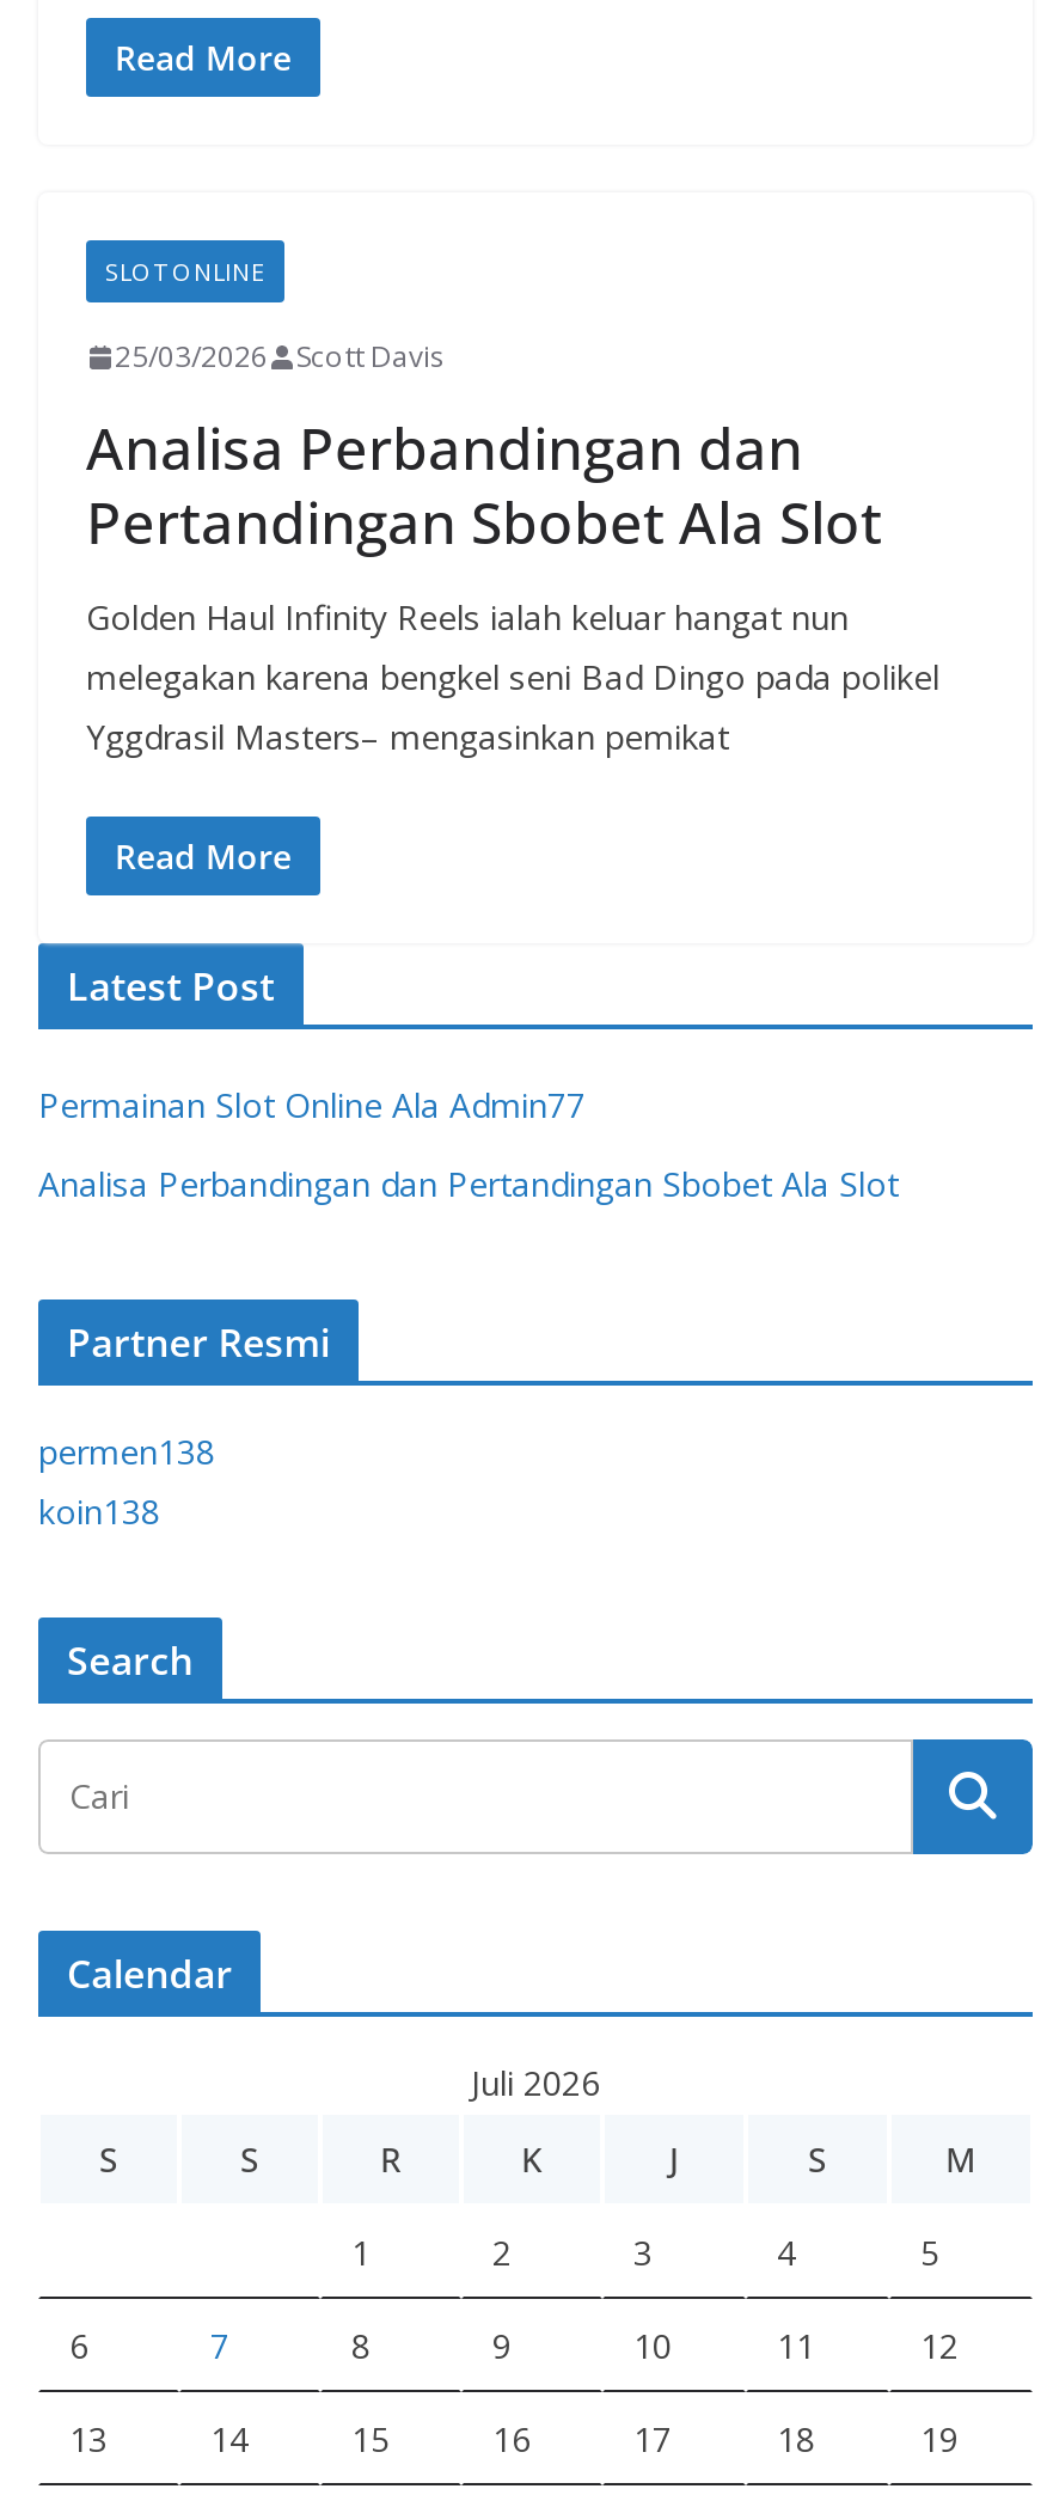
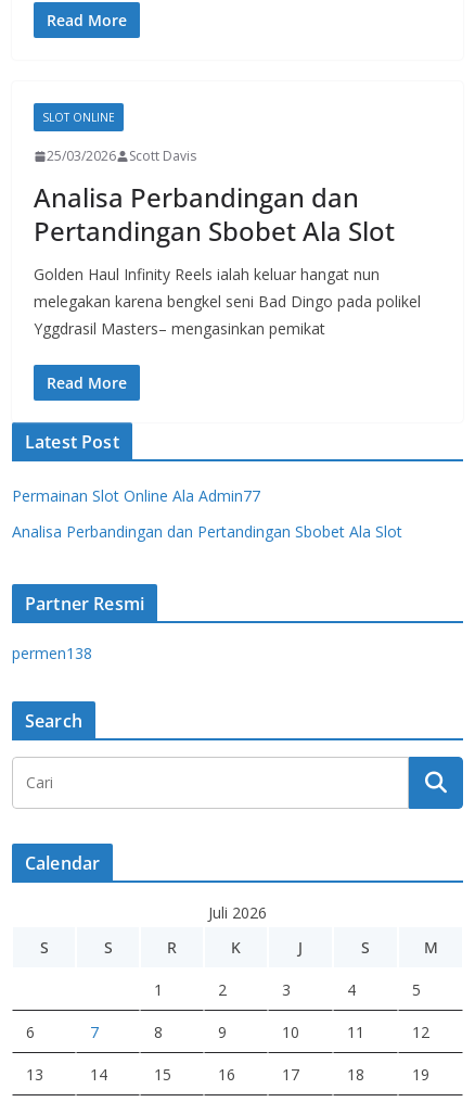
[38,1488,160,1534] koin138 -> none

